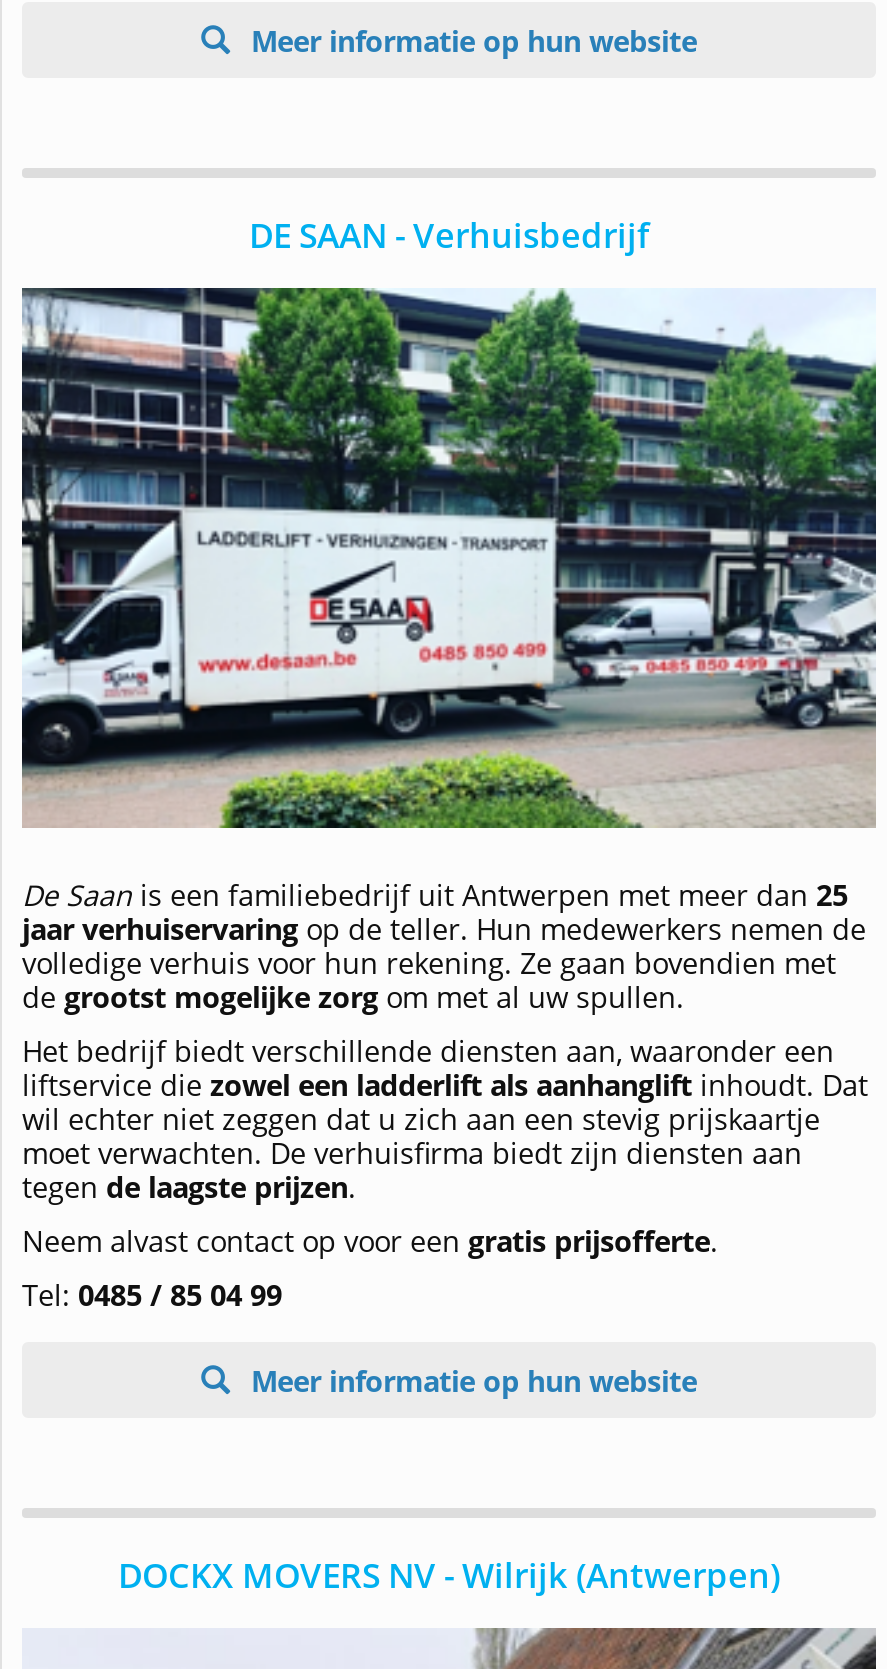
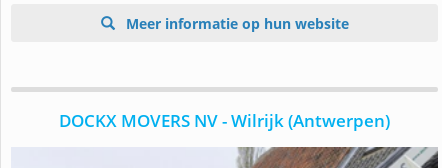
[249,212,649,258] DE SAAN - Verhuisbedrijf -> none
[20,286,878,1399] [image] | De Saan is een familiebedrijf uit Antwerpen met meer dan 25 | jaar verhuiservaring op de teller. Hun medewerkers nemen de | volledige verhuis voor hun rekening. Ze gaan bovendien met | de grootst mogelijke zorg om met al uw spullen. | Het bedrijf biedt verschillende diensten aan, waaronder een | liftservice die zowel een ladderlift als aanhanglift inhoudt. Dat | wil echter niet zeggen dat u zich aan een stevig prijskaartje | moet verwachten. De verhuisfirma biedt zijn diensten aan | tegen de laagste prijzen. | Neem alvast contact op voor een gratis prijsofferte. | Tel: 0485 / 85 04 99 | Meer informatie op hun website -> none

